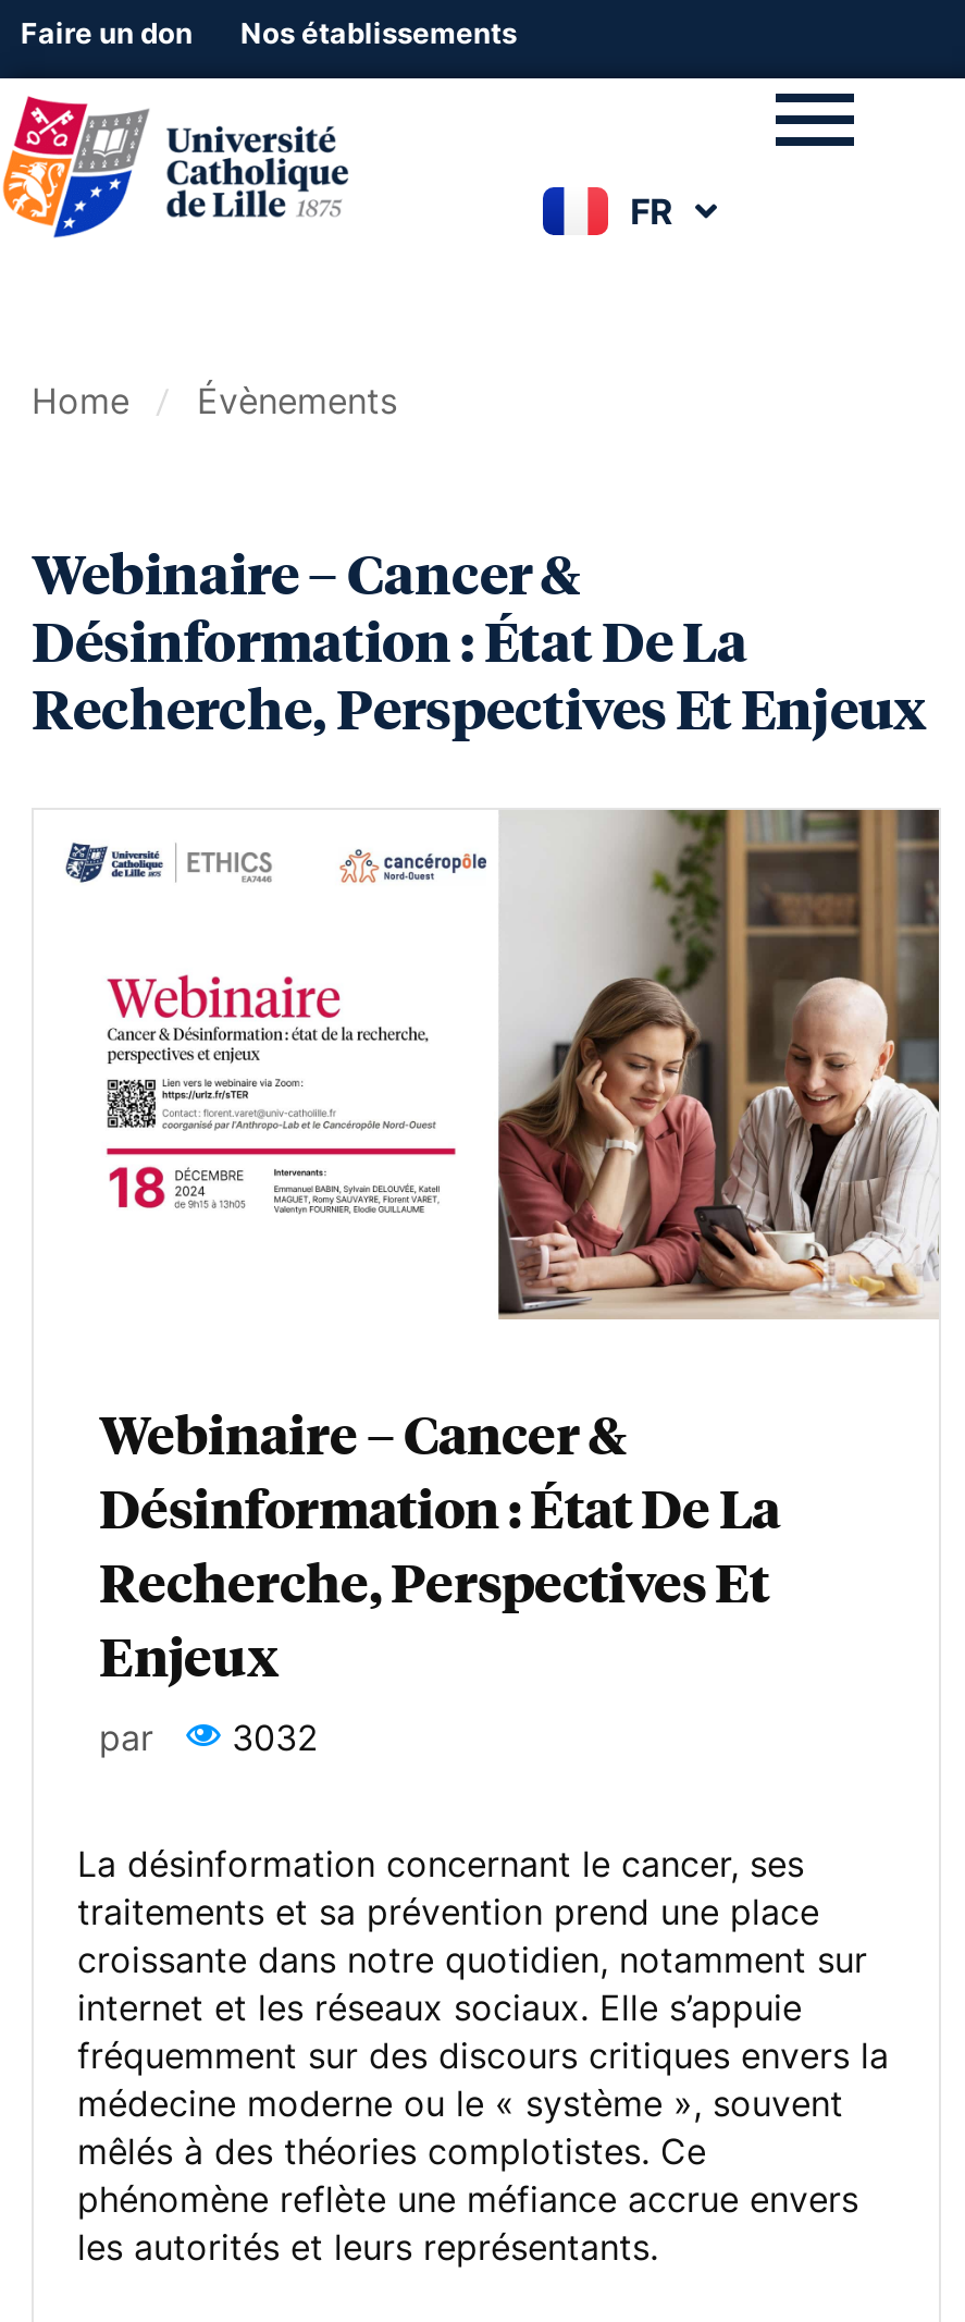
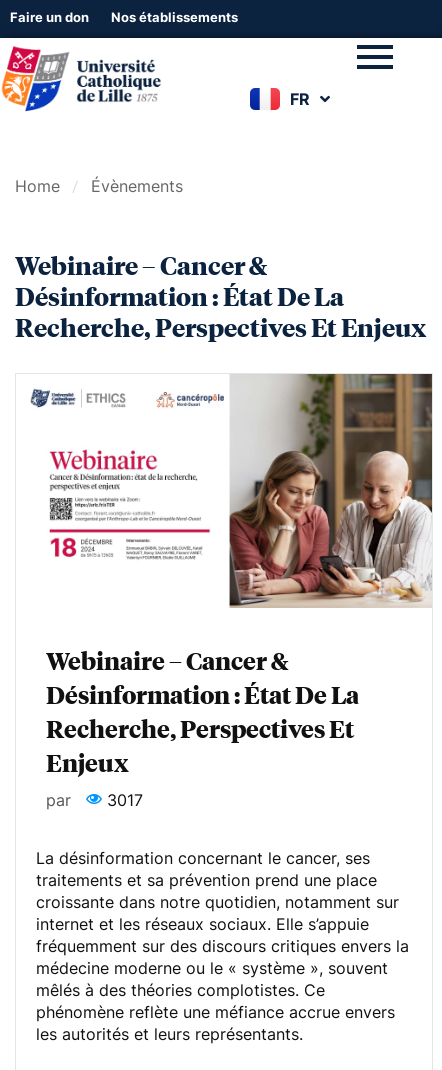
[99,1716,319,1759] par 3032 -> [46,790,143,810] par 3017

